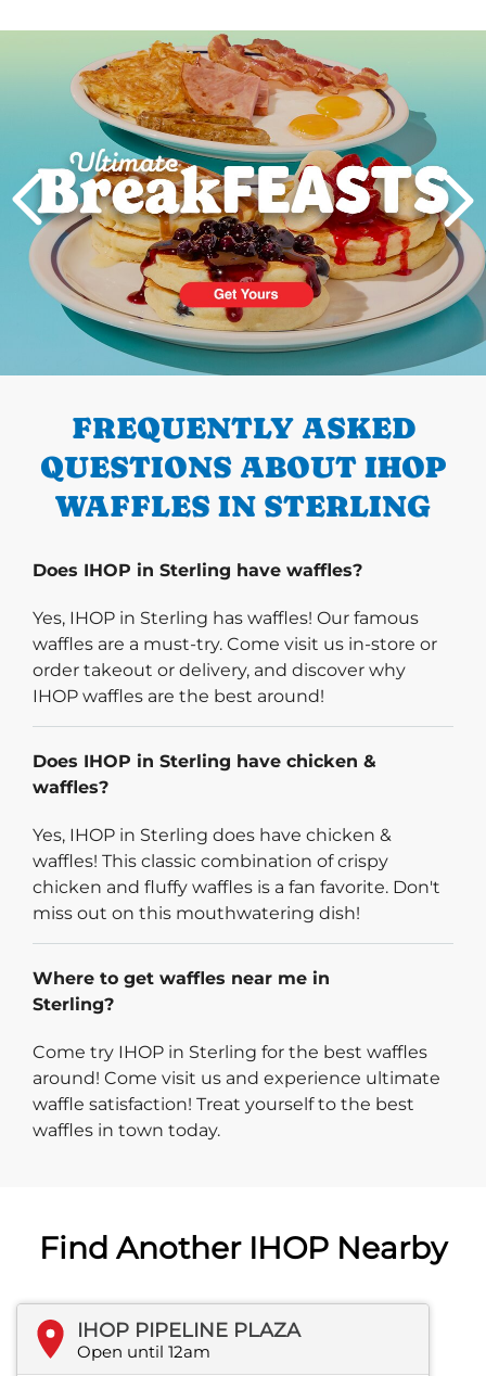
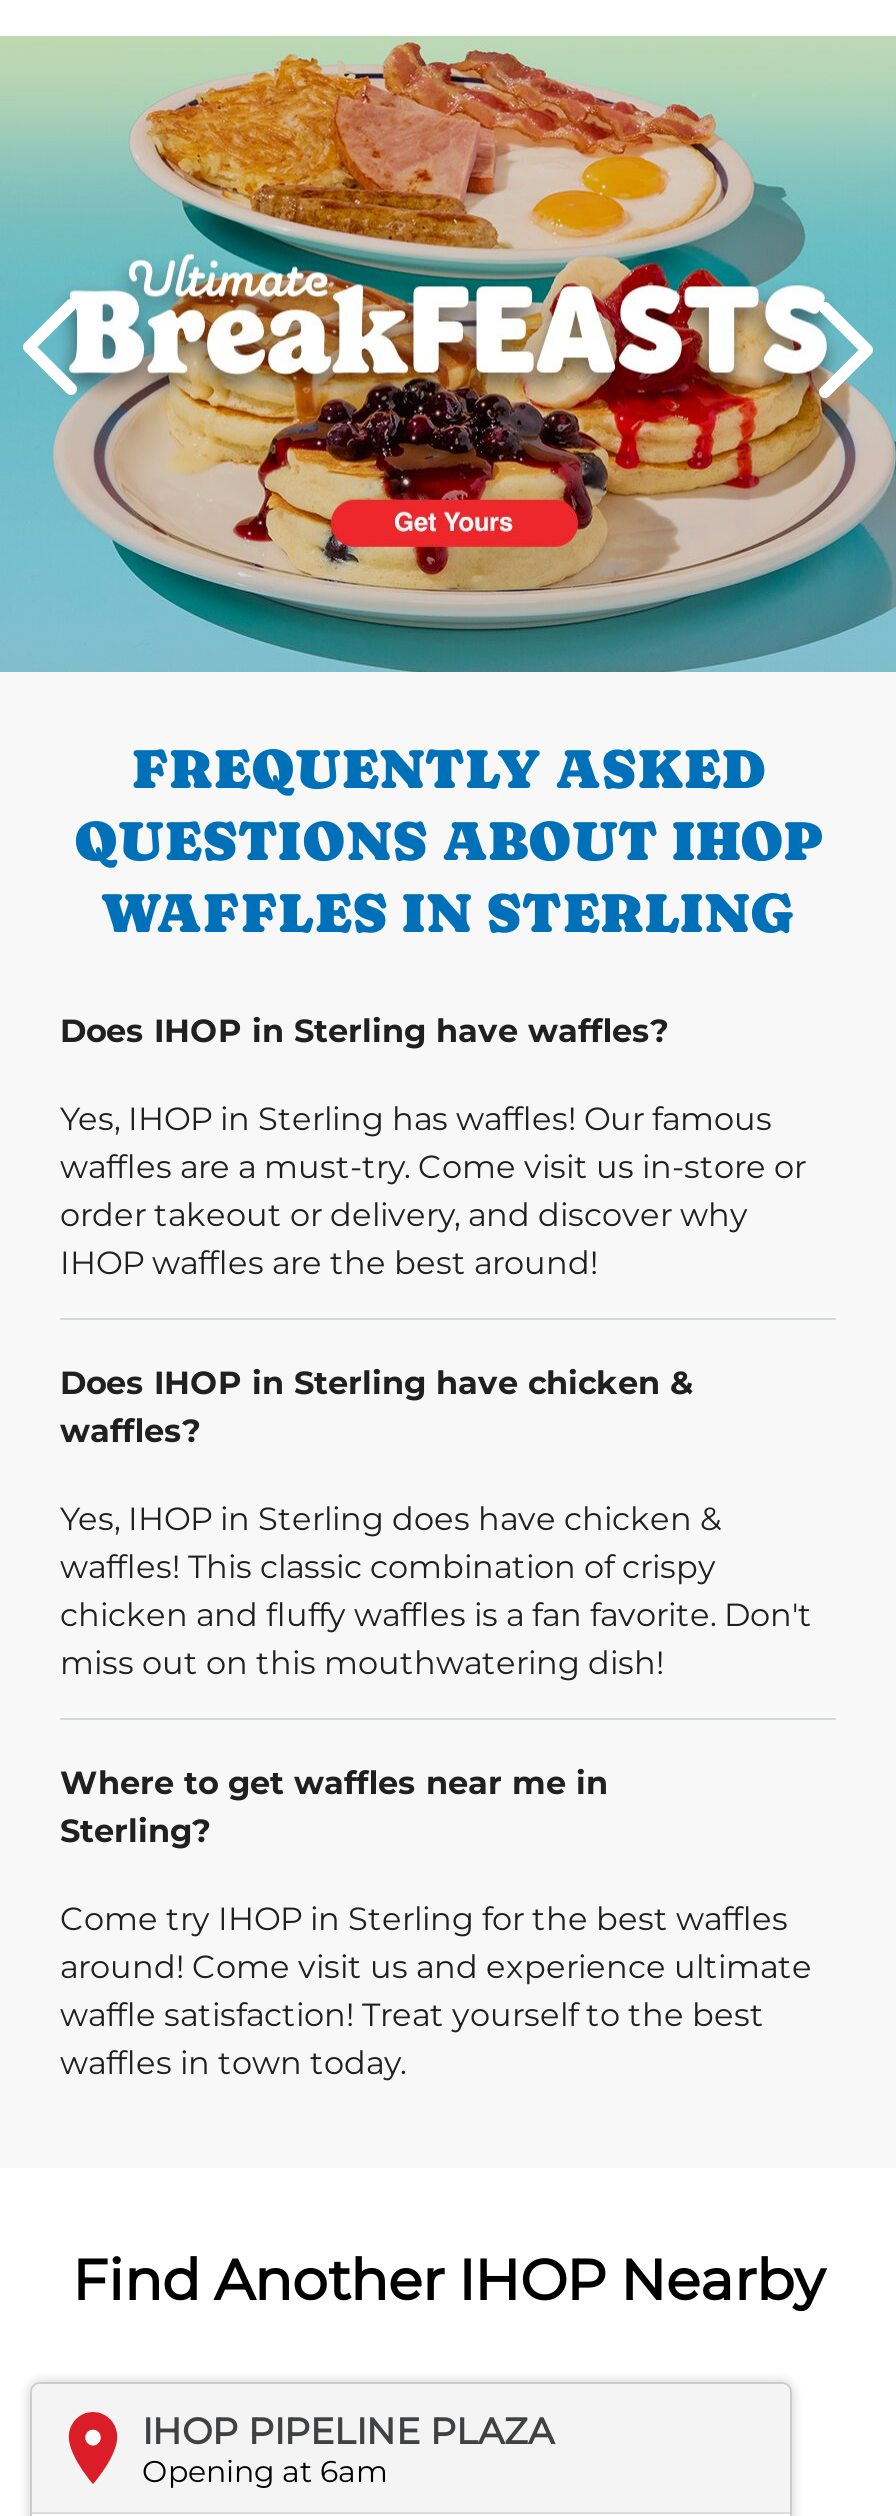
[77,1341,210,1361] Open until 12am -> [142,2451,388,2489] Opening at 6am

